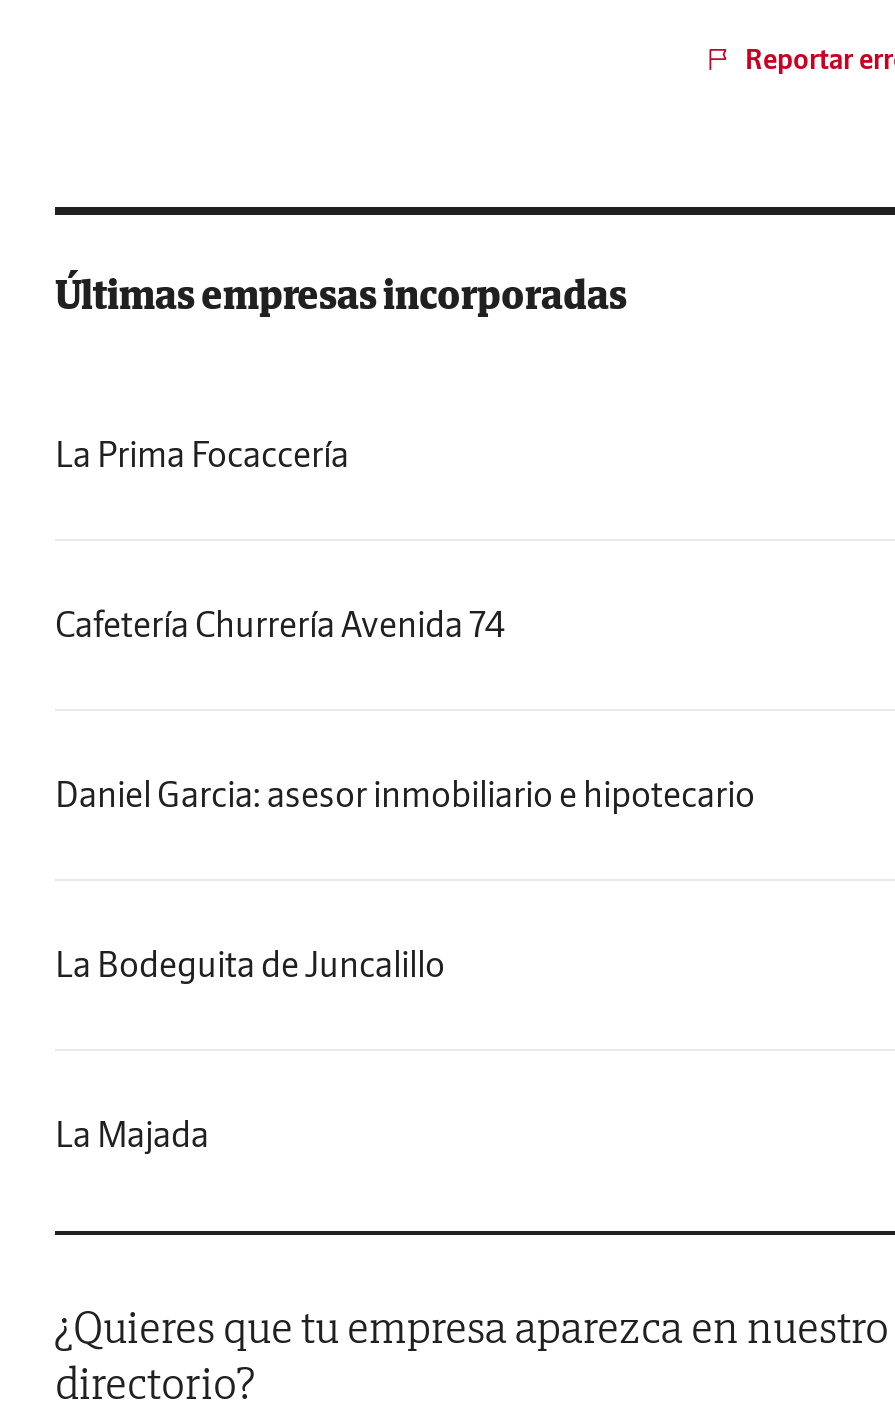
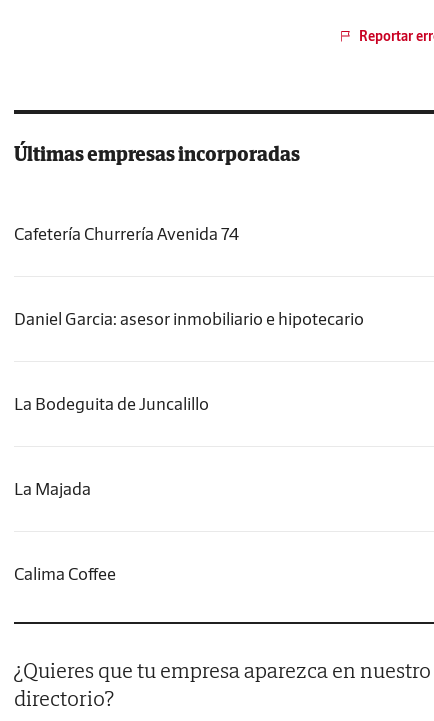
[55,430,349,476] La Prima Focaccería -> none
moved [55,600,755,1156] -> [14,222,364,500]: Cafetería Churrería Avenida 74 | Daniel Garcia: asesor inmobiliario e hipotecario | La Bodeguita de Juncalillo | La Majada
none -> [14,562,116,585] Calima Coffee

